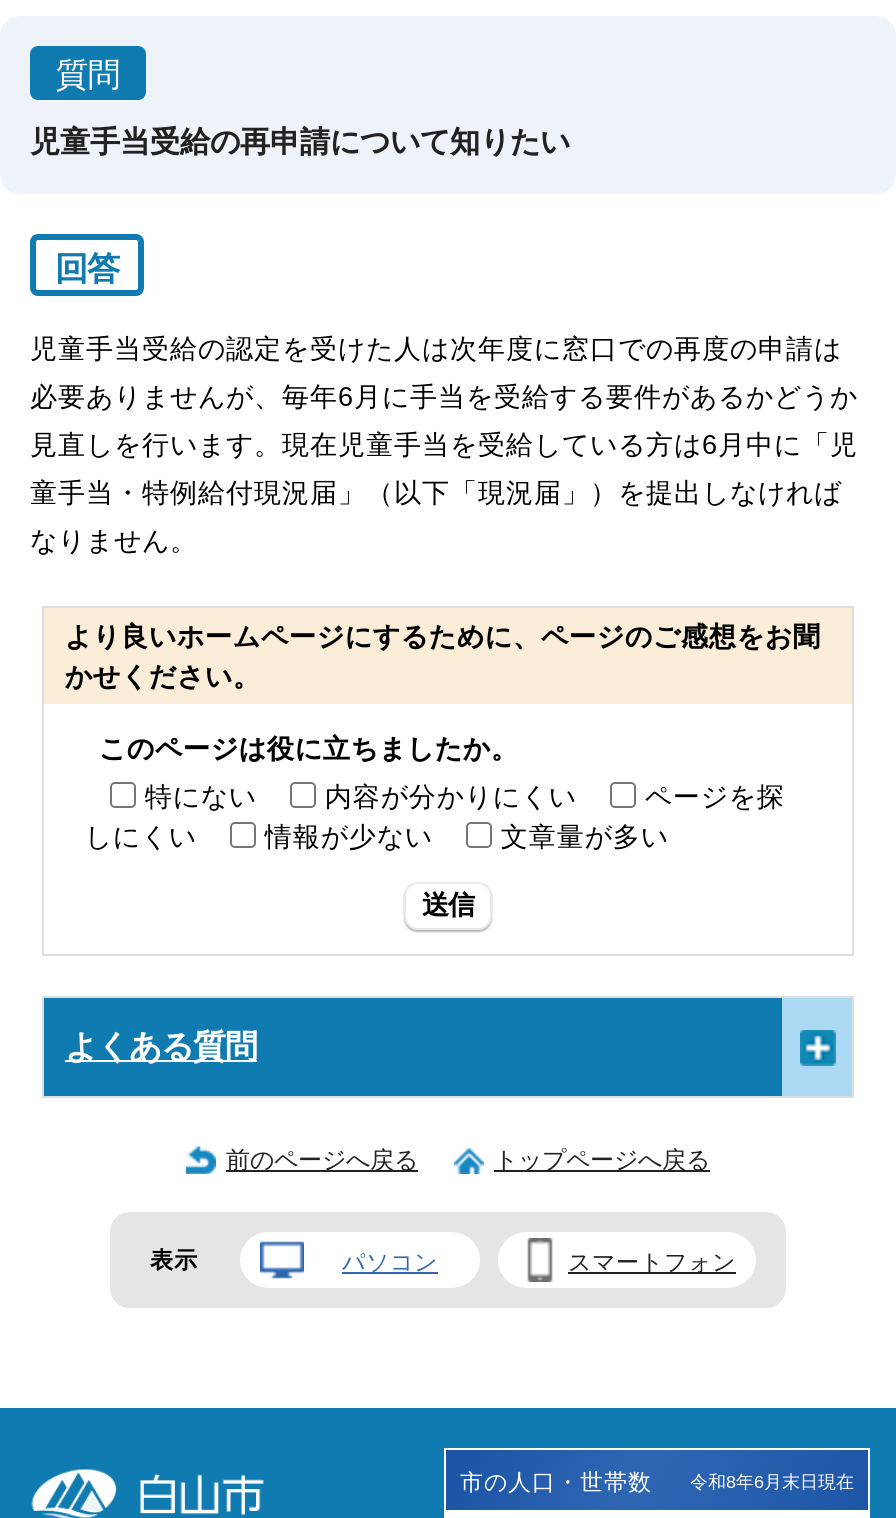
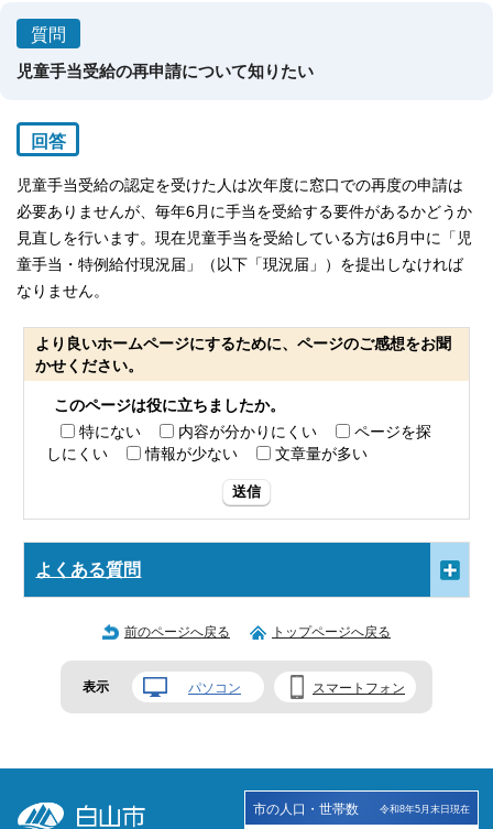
[690,1471,854,1491] 令和8年6月末日現在 -> [380,803,470,814] 令和8年5月末日現在

